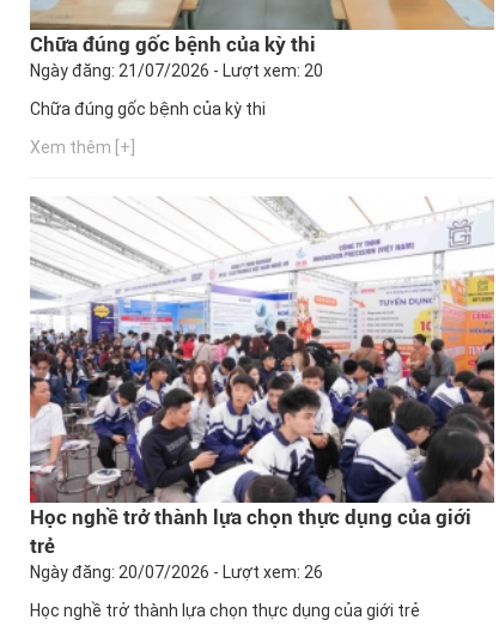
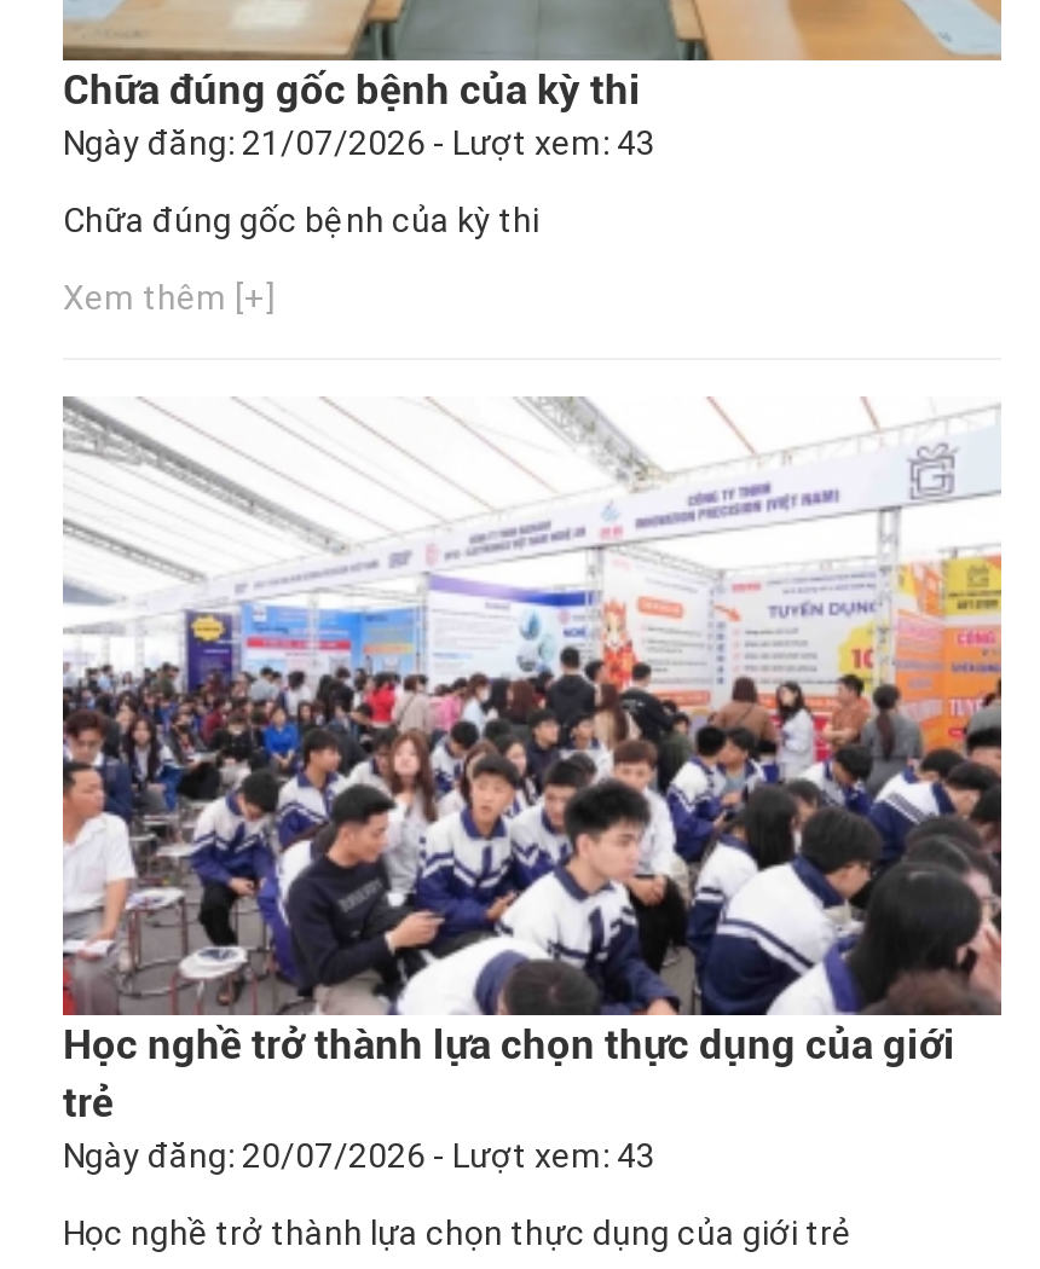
[30,61,323,80] Ngày đăng: 21/07/2026 - Lượt xem: 20 -> [63,124,655,162] Ngày đăng: 21/07/2026 - Lượt xem: 43
[30,563,323,582] Ngày đăng: 20/07/2026 - Lượt xem: 26 -> [63,1137,655,1175] Ngày đăng: 20/07/2026 - Lượt xem: 43

